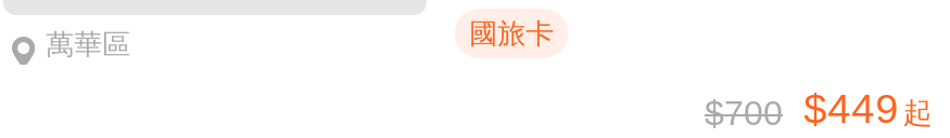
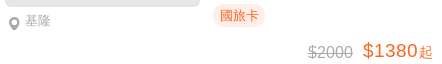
[46,29,131,61] 萬華區 -> [25,13,51,28] 基隆
[705,86,933,131] $700 $449 起 -> [308,40,433,61] $2000 $1380 起

